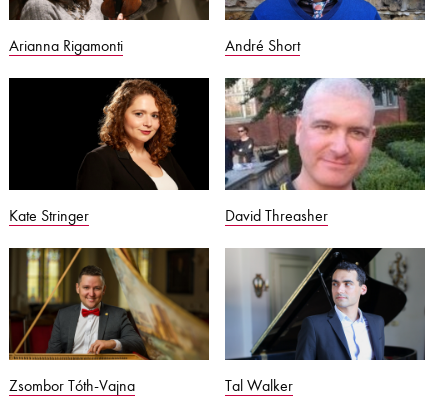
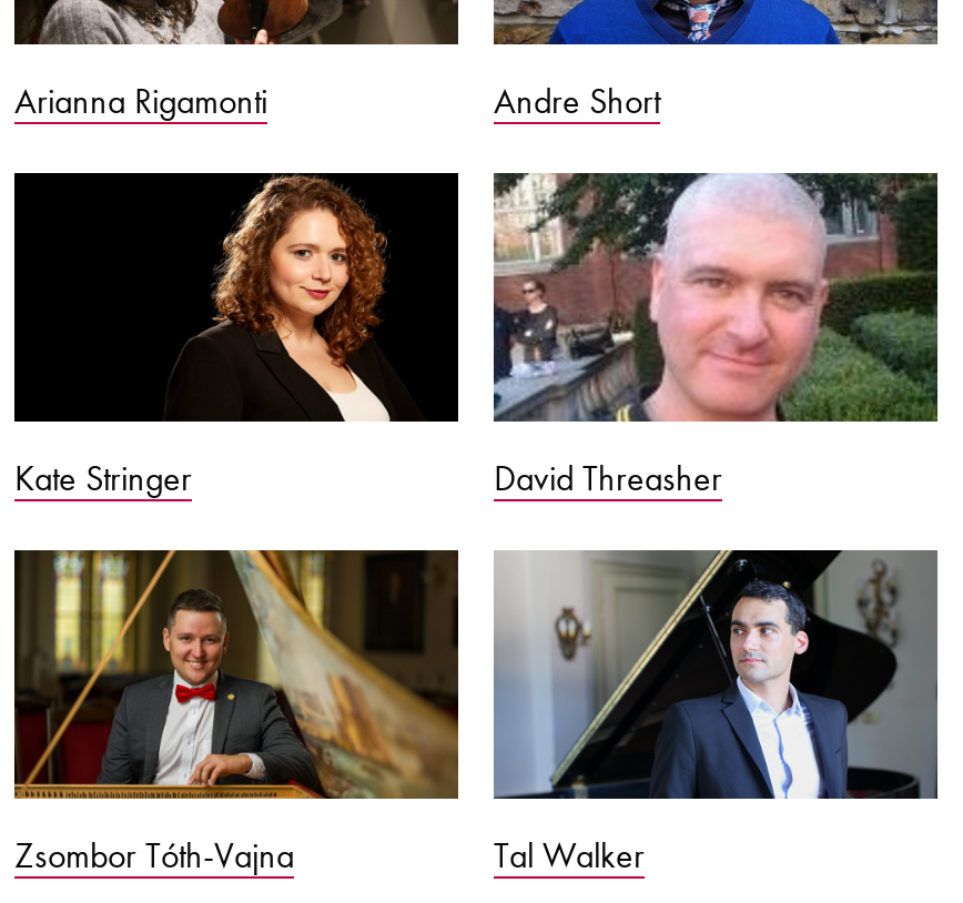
[225,36,300,55] André Short -> [494,80,660,122] Andre Short

